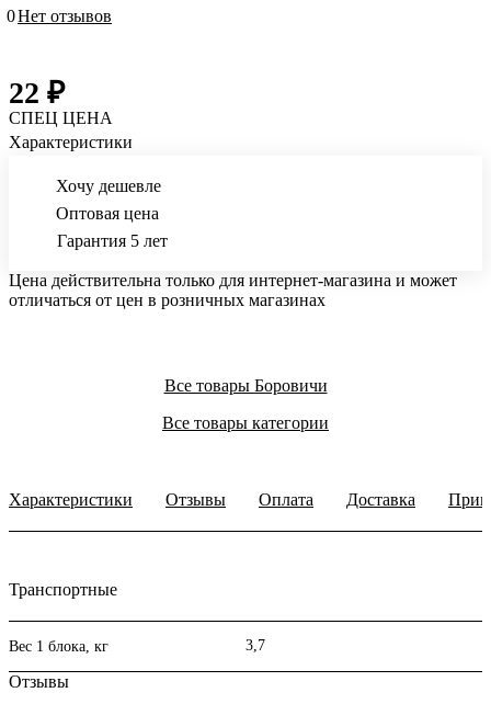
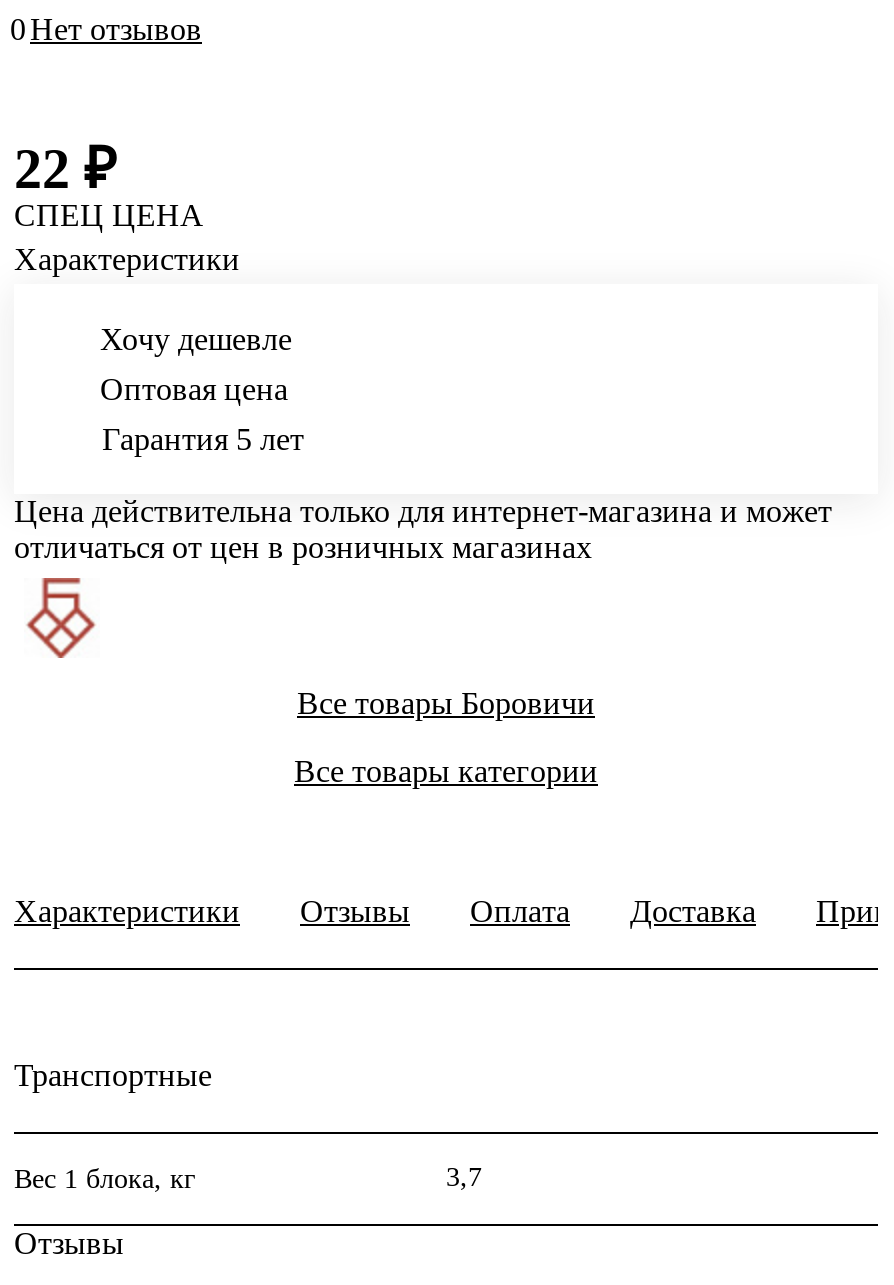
none -> [24,576,98,660] [image]

